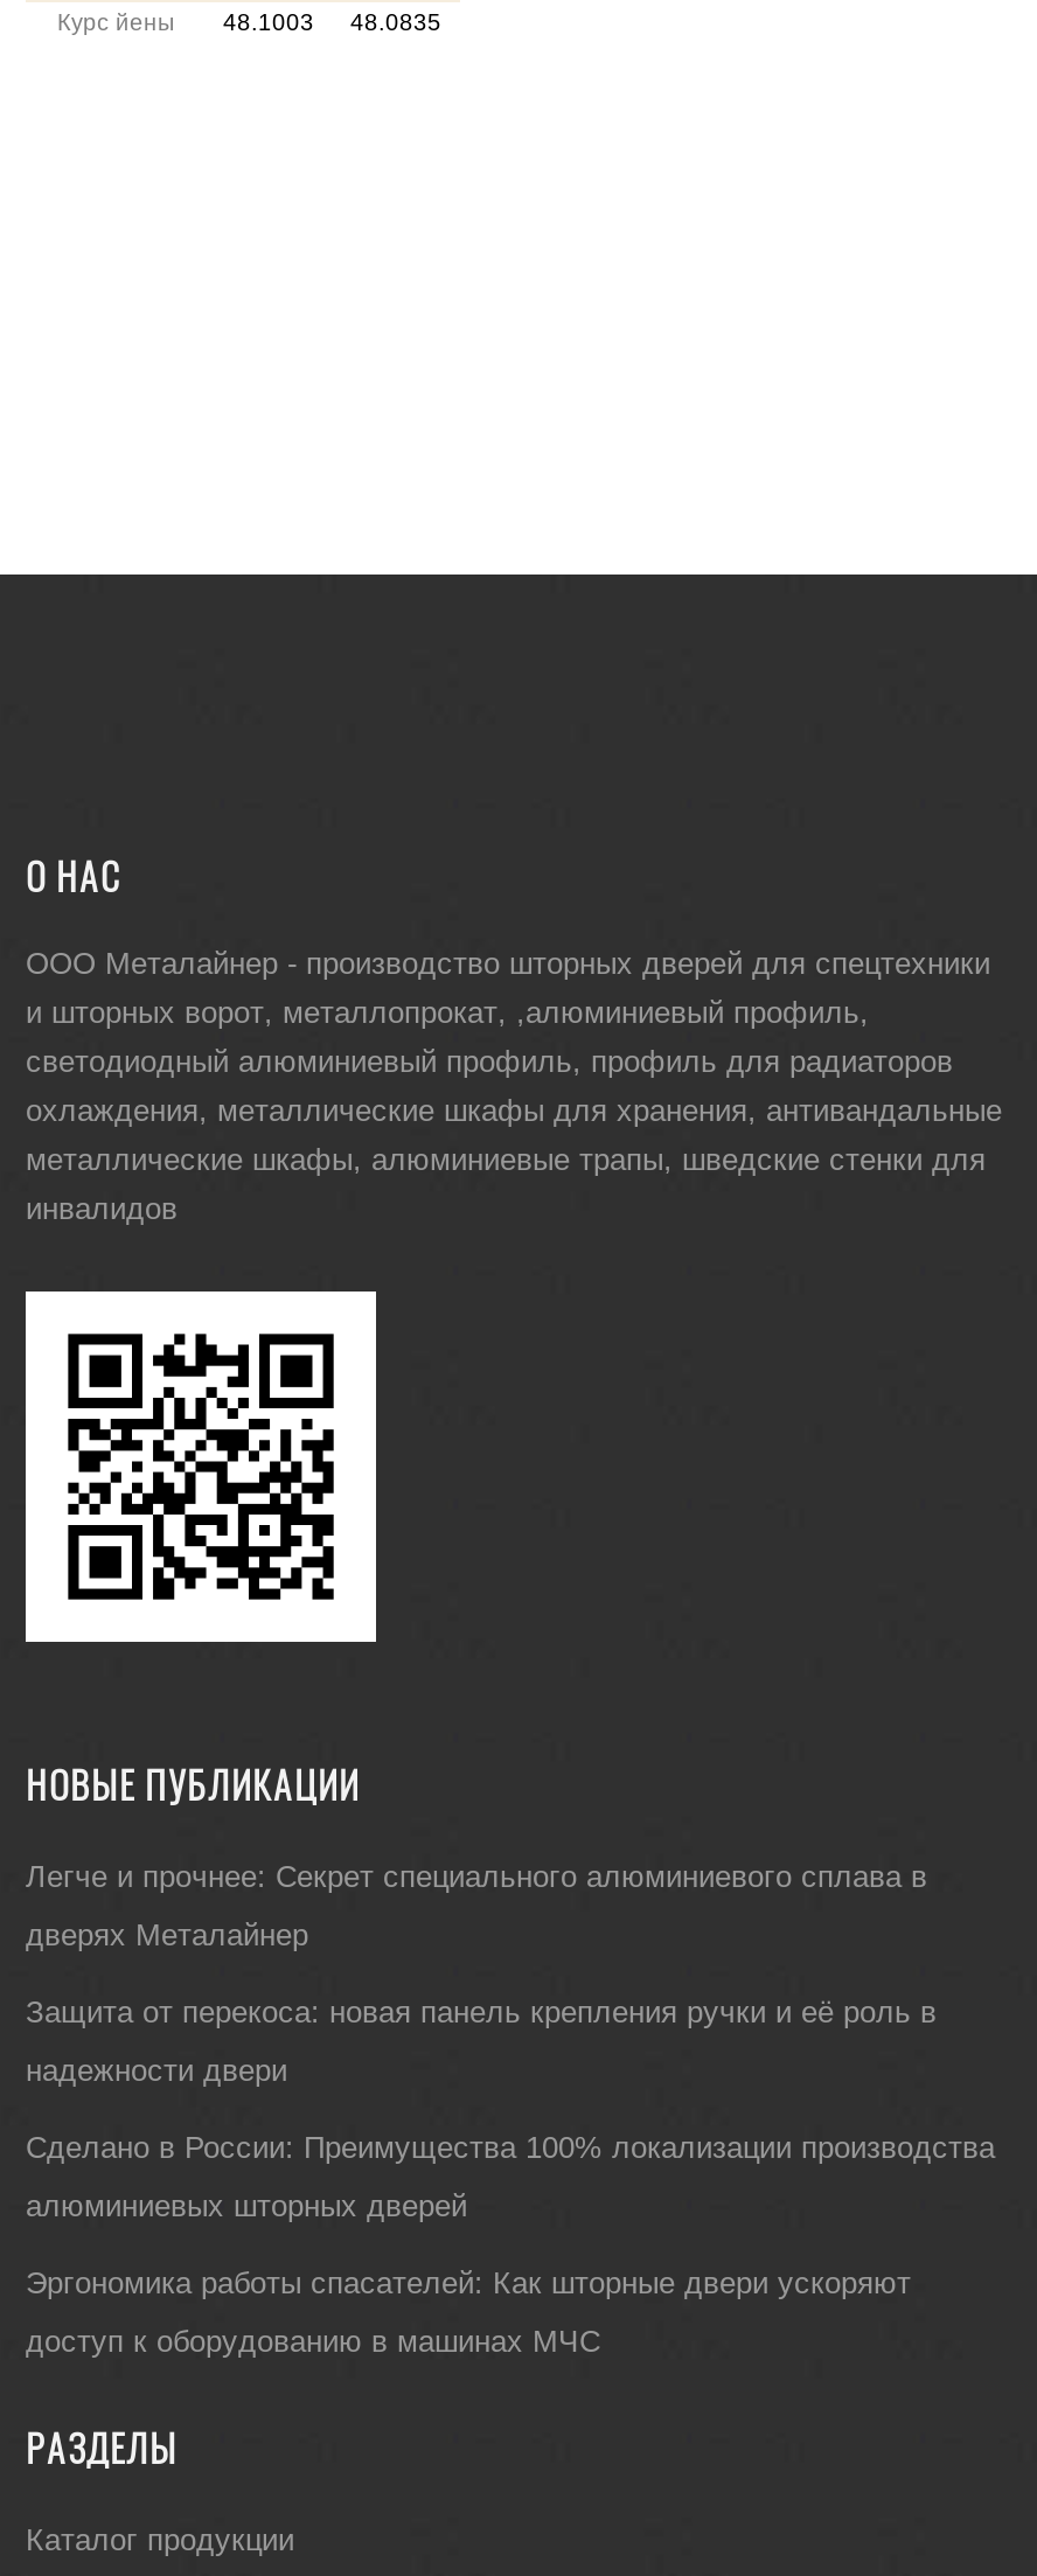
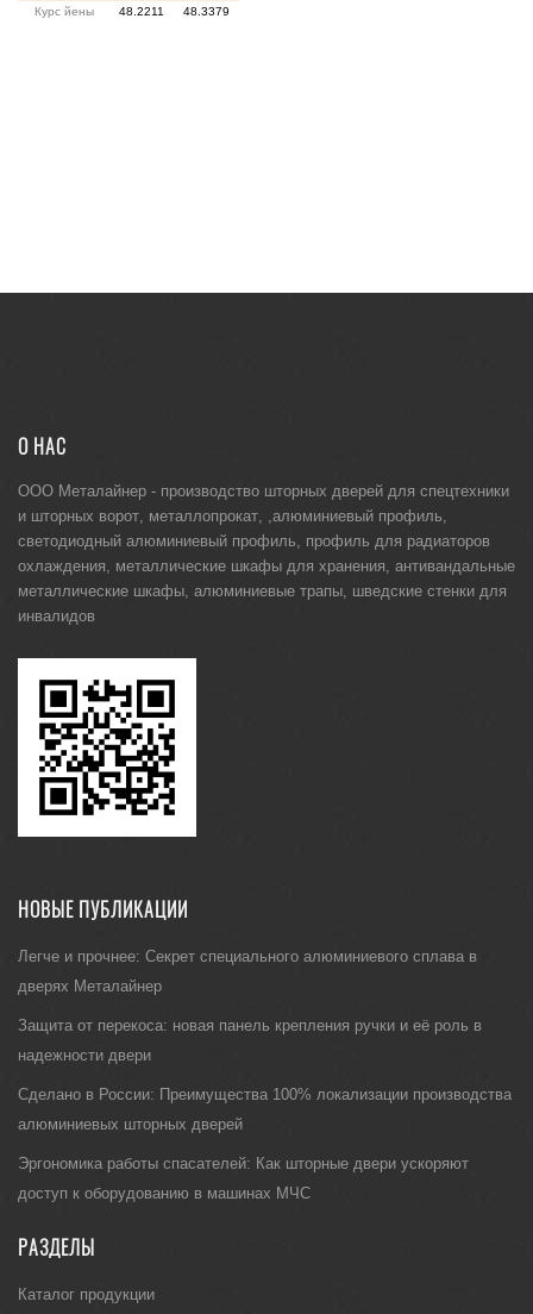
[223,7,314,38] 48.1003 -> [119,4,164,19] 48.2211
[350,7,441,38] 48.0835 -> [183,4,230,19] 48.3379

